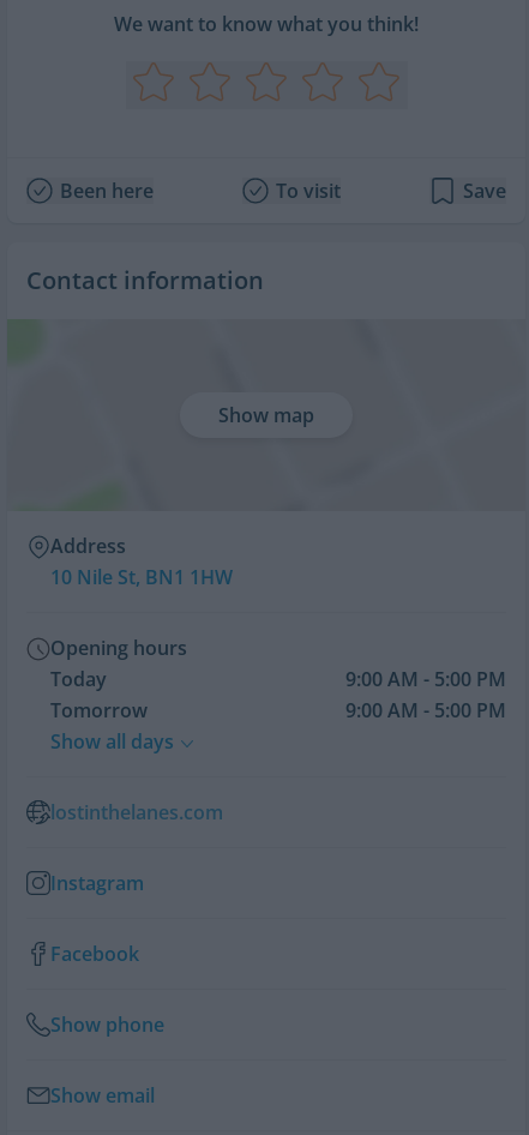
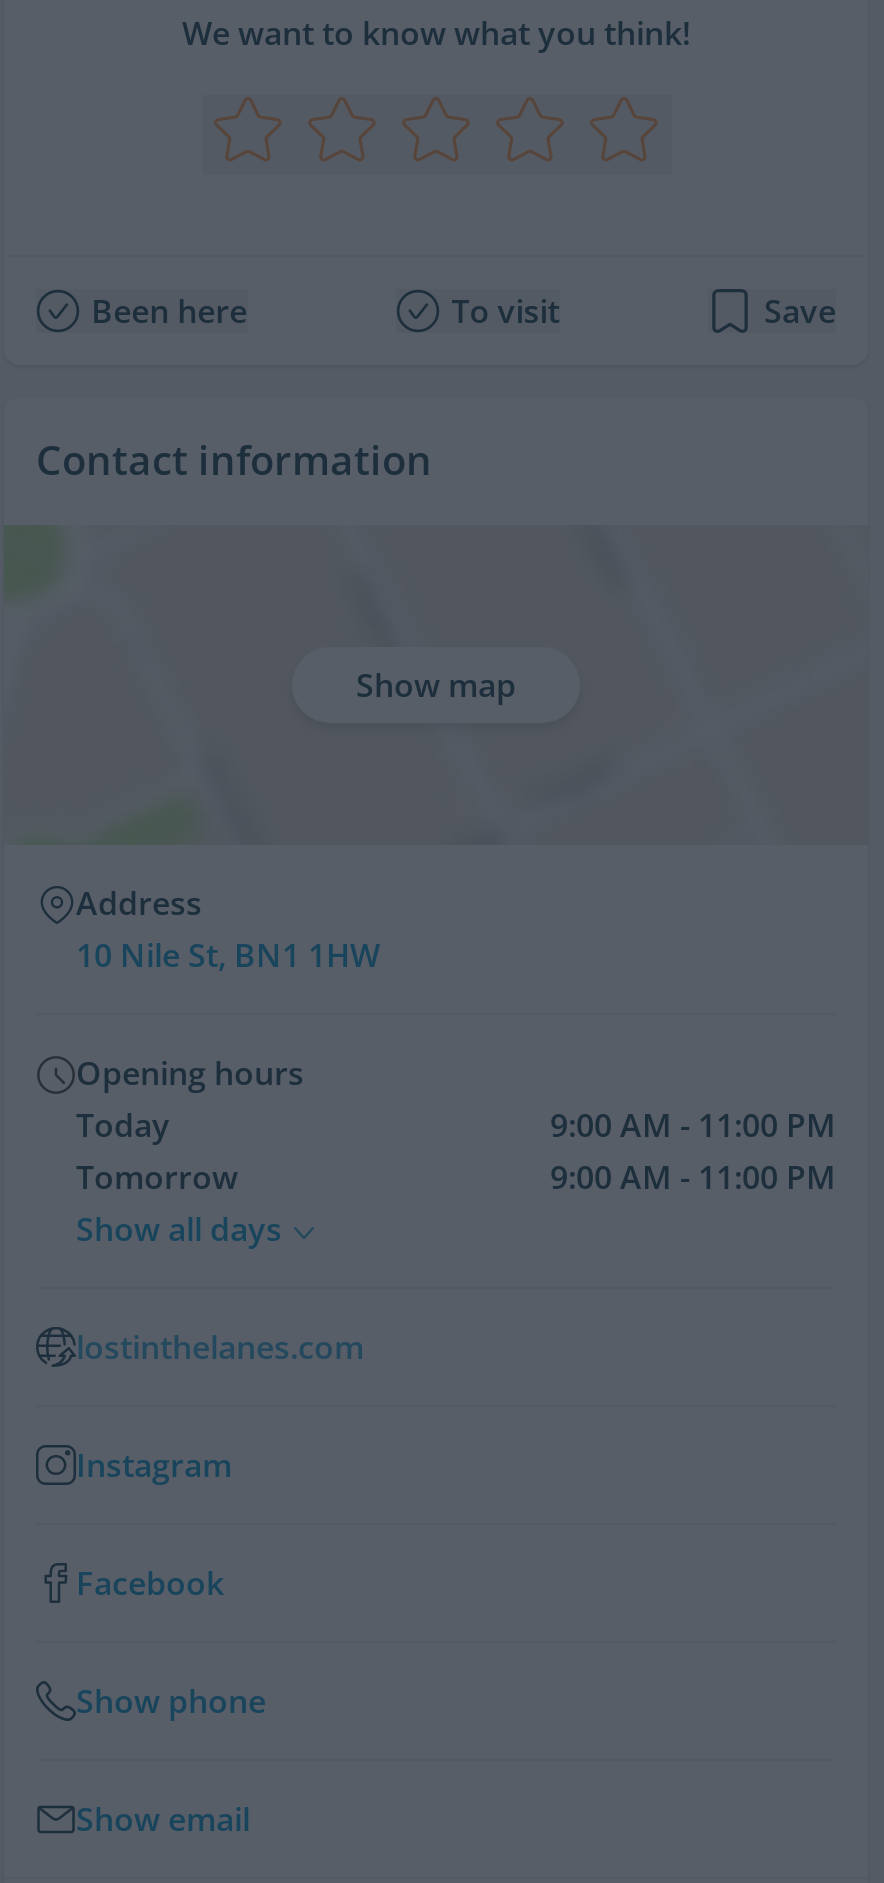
[345,666,506,692] 9:00 AM - 5:00 PM -> [550,1103,836,1147] 9:00 AM - 11:00 PM
[345,697,506,723] 9:00 AM - 5:00 PM -> [550,1155,836,1199] 9:00 AM - 11:00 PM

